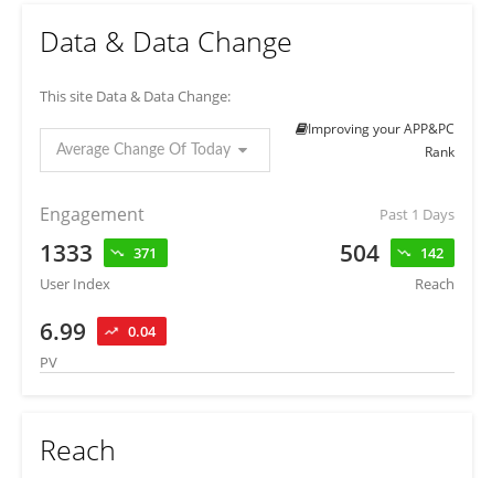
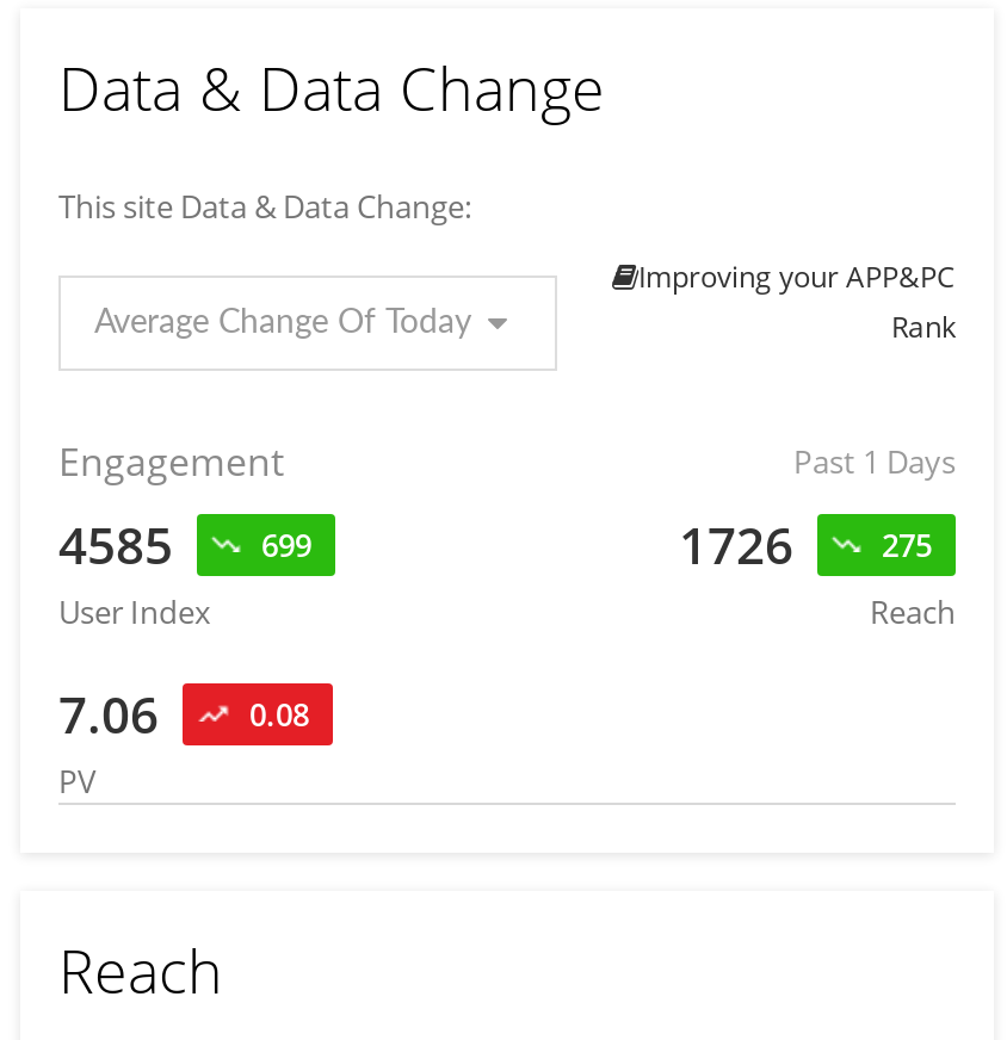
[40,238,93,268] 1333 -> [58,512,173,579] 4585
[130,243,157,263] 371 -> [254,524,311,567] 699
[340,238,380,268] 504 -> [679,512,793,579] 1726
[417,243,443,263] 142 -> [875,524,932,567] 275
[40,316,86,347] 6.99 -> [58,681,159,748] 7.06
[125,321,156,341] 0.04 -> [242,693,309,736] 0.08

